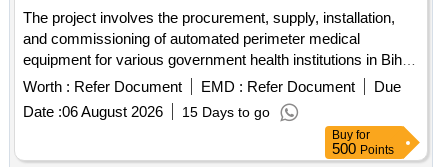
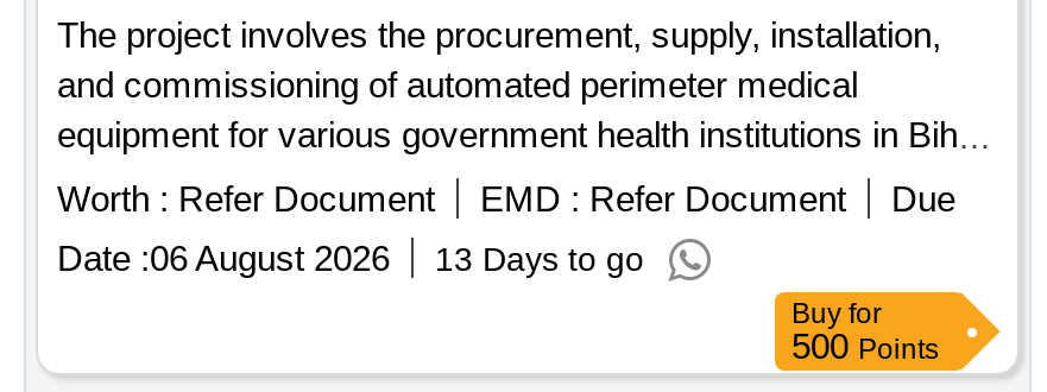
[23,103,270,120] Date : 06 August 2026 15 Days to go -> [57,238,644,278] Date : 06 August 2026 13 Days to go

